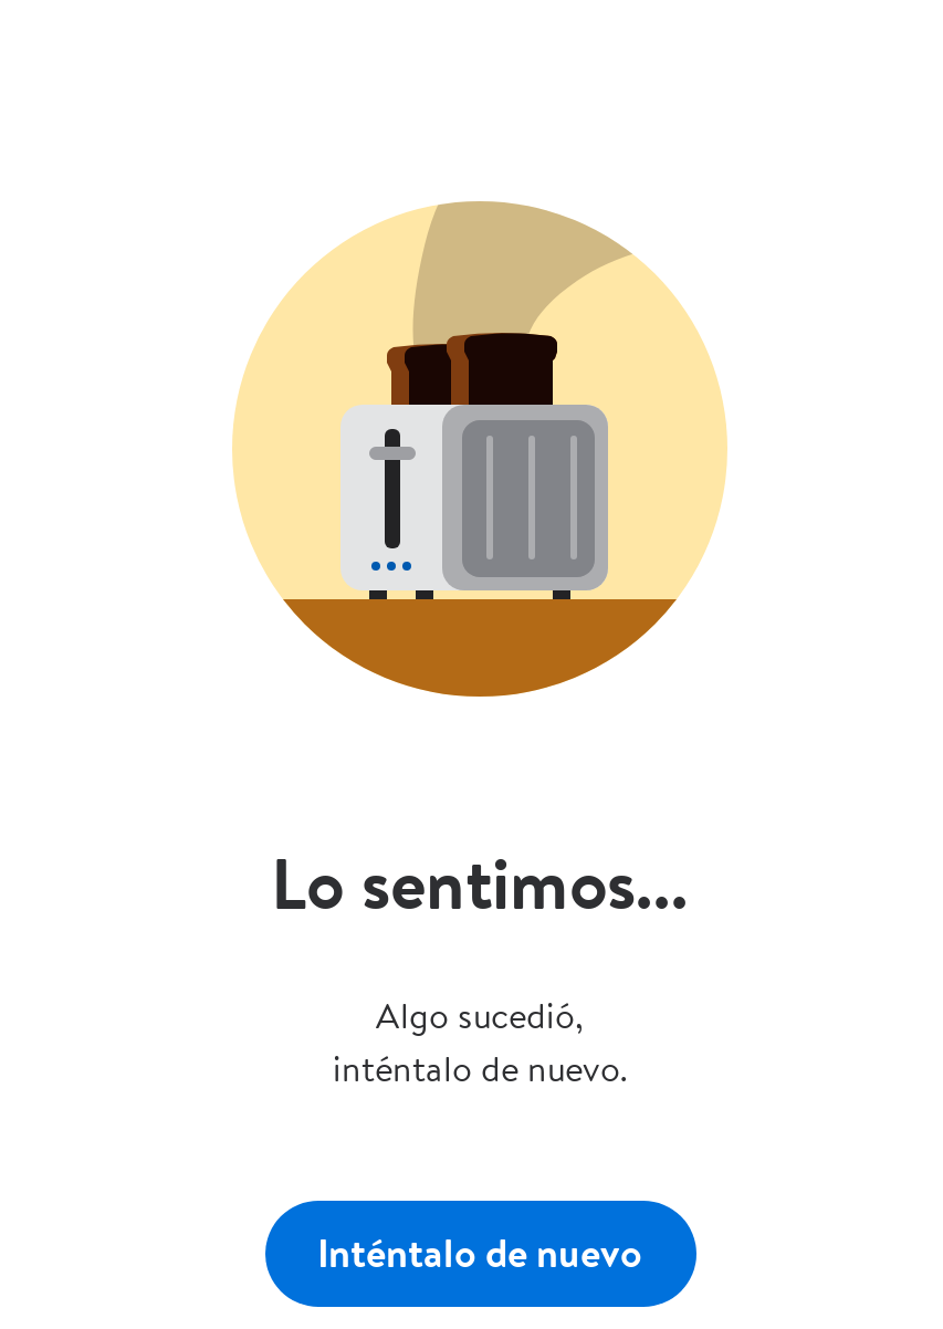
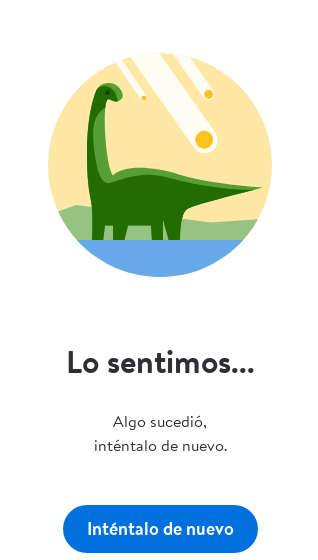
[256,201,699,699] [image] -> [58,54,262,278] [image]

